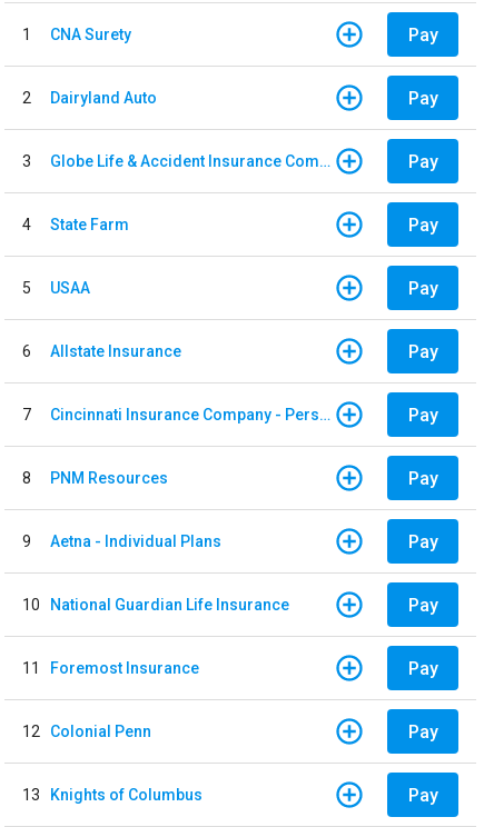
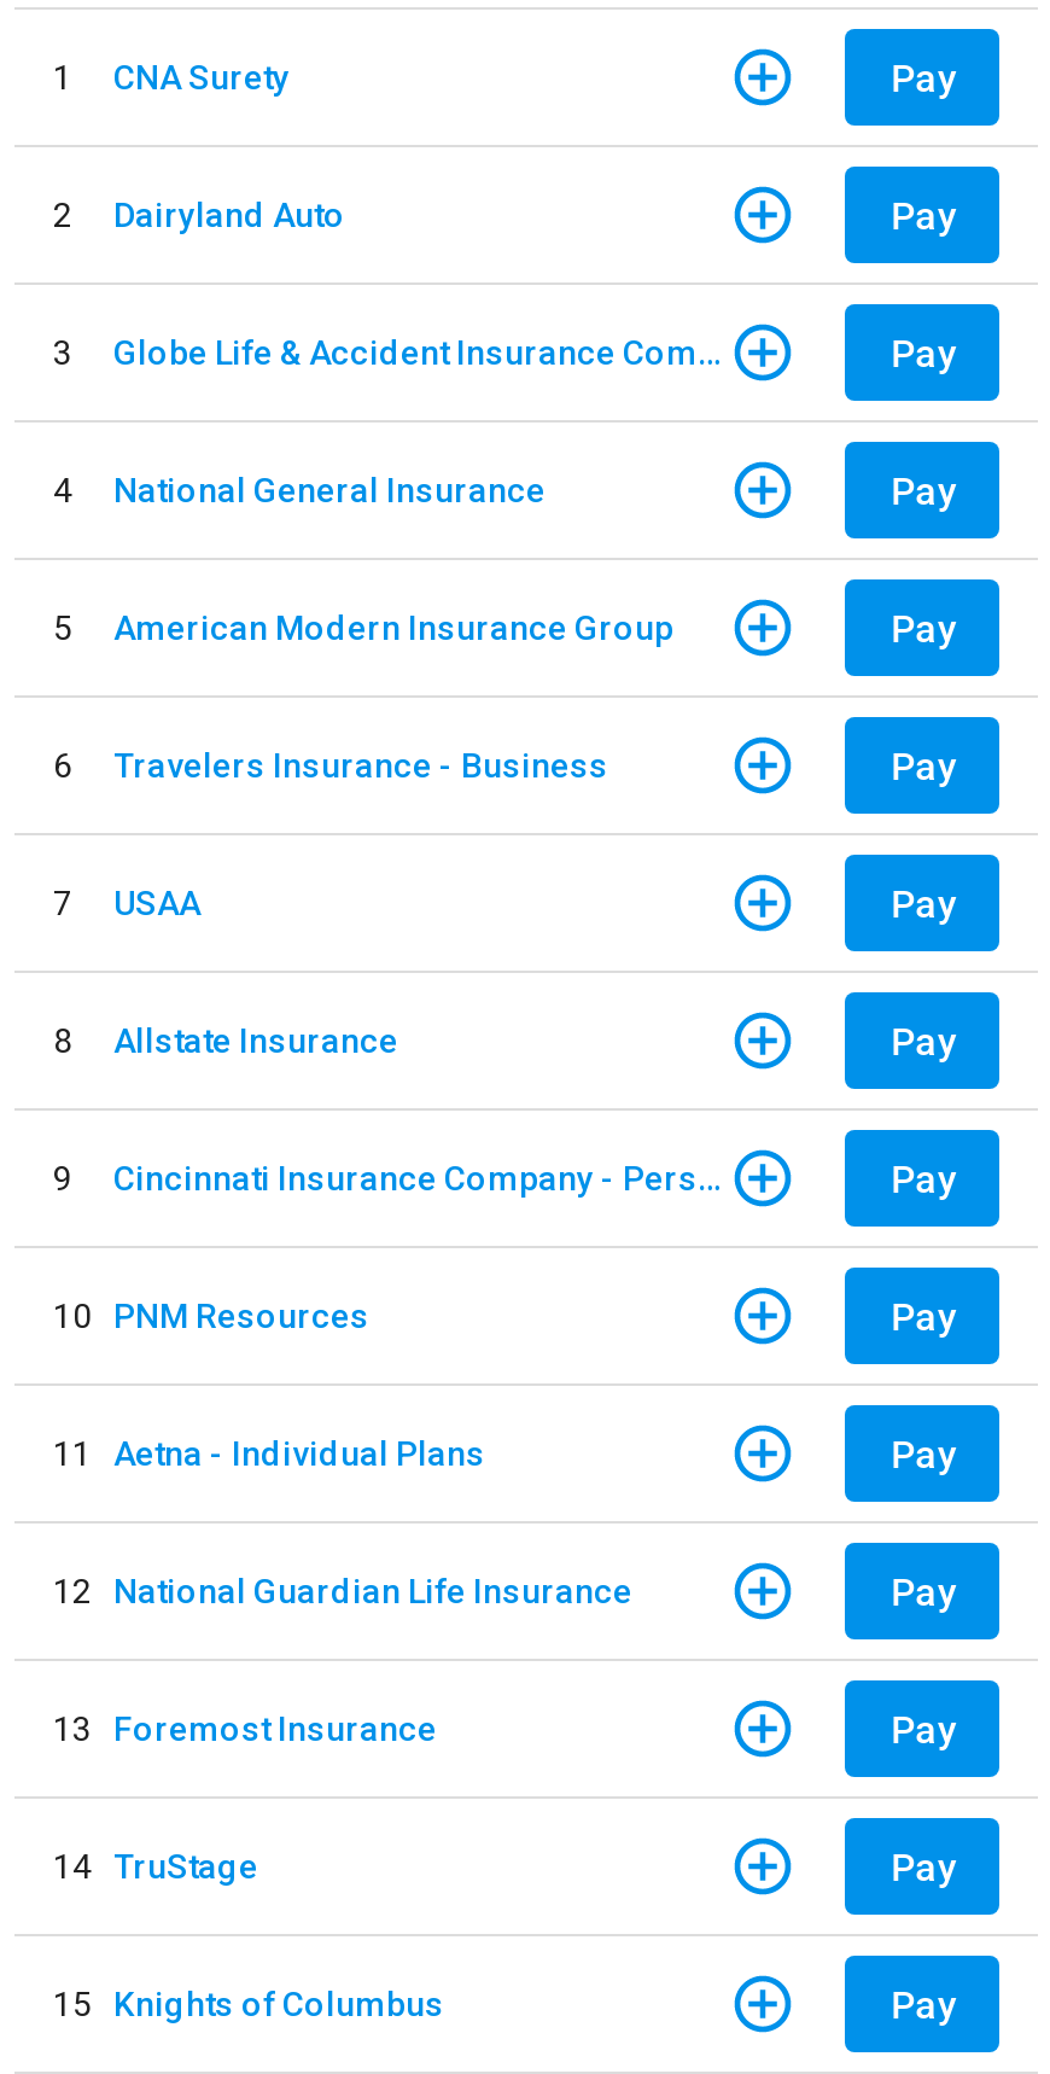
[50,215,129,233] State Farm -> [113,470,546,508] National General Insurance
none -> [53,605,956,921] American Modern Insurance Group | Pay | 6 | Travelers Insurance - Business | Pay | 7
[22,342,181,360] 6 Allstate Insurance -> [53,1020,398,1059] 8 Allstate Insurance
[22,405,31,423] 7 -> [53,1158,72,1196] 9
[22,469,168,486] 8 | PNM Resources -> [53,1295,369,1334] 10 PNM Resources
[22,532,221,550] 9 | Aetna - Individual Plans -> [53,1433,485,1472] 11 Aetna - Individual Plans
[22,595,289,613] 10 National Guardian Life Insurance -> [53,1571,632,1609] 12 National Guardian Life Insurance
[22,659,199,676] 11 Foremost Insurance -> [53,1708,437,1747] 13 Foremost Insurance
[22,722,151,740] 12 Colonial Penn -> [53,1846,258,1884] 14 TruStage
[22,785,203,803] 13 Knights of Columbus -> [53,1983,444,2022] 15 Knights of Columbus

